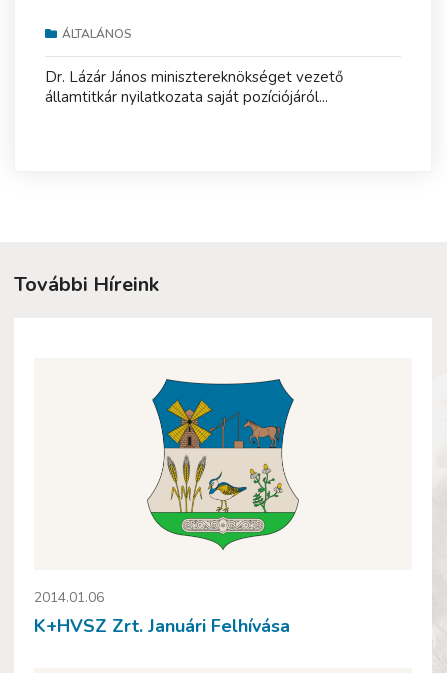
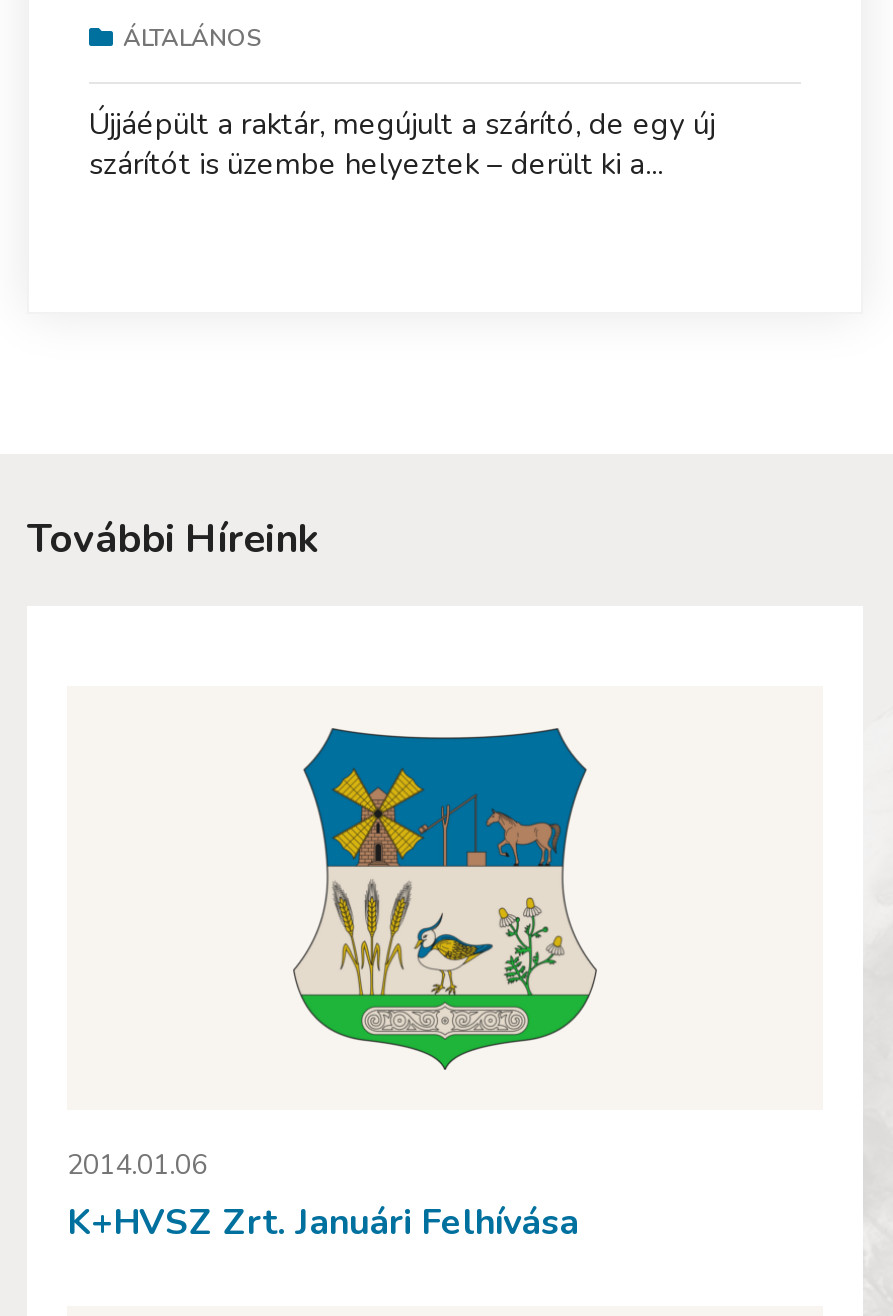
[45,67,343,107] Dr. Lázár János minisztereknökséget vezető | államtitkár nyilatkozata saját pozíciójáról... -> [89,104,715,184] Újjáépült a raktár, megújult a szárító, de egy új | szárítót is üzembe helyeztek – derült ki a...

